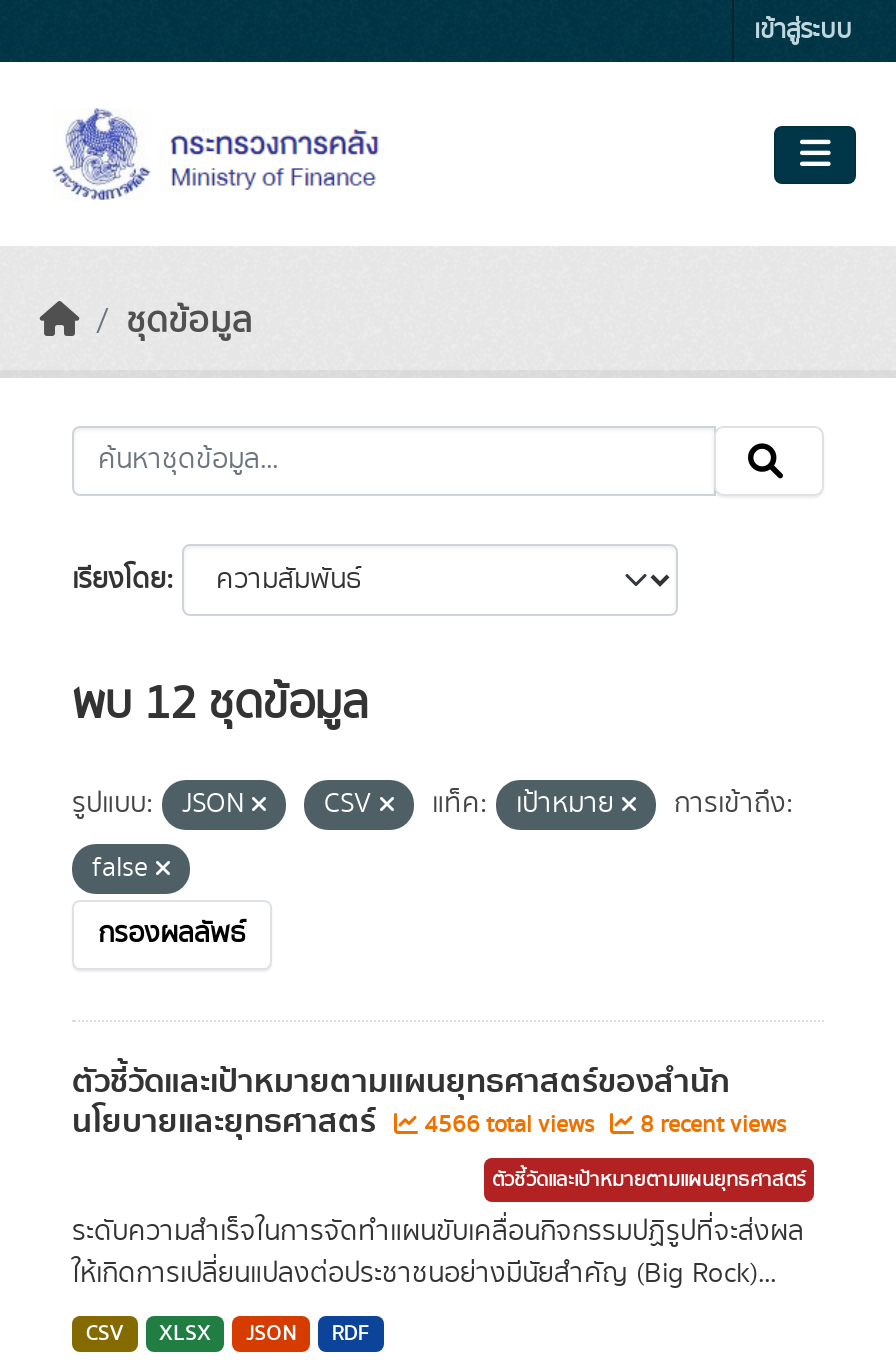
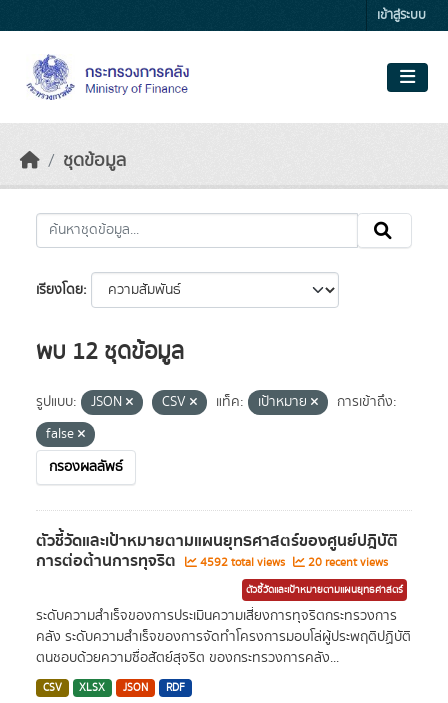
[72,1056,786,1148] ตัวชี้วัดและเป้าหมายตามแผนยุทธศาสตร์ของสำนัก | นโยบายและยุทธศาสตร์ | 4566 total views | 8 recent views -> [36,528,398,574] ตัวชี้วัดและเป้าหมายตามแผนยุทธศาสตร์ของศูนย์ปฎิบัติ | การต่อต้านการทุจริต | 4592 total views | 20 recent views
[72,1212,804,1294] ระดับความสำเร็จในการจัดทำแผนขับเคลื่อนกิจกรรมปฏิรูปที่จะส่งผล | ให้เกิดการเปลี่ยนแปลงต่อประชาชนอย่างมีนัยสำคัญ (Big Rock)... -> [36,606,411,668] ระดับความสำเร็จของการประเมินความเสี่ยงการทุจริตกระทรวงการ | คลัง ระดับความสำเร็จของการจัดทำโครงการมอบโล่ผู้ประพฤติปฏิบัติ | ตนชอบด้วยความซื่อสัตย์สุจริต ของกระทรวงการคลัง...

